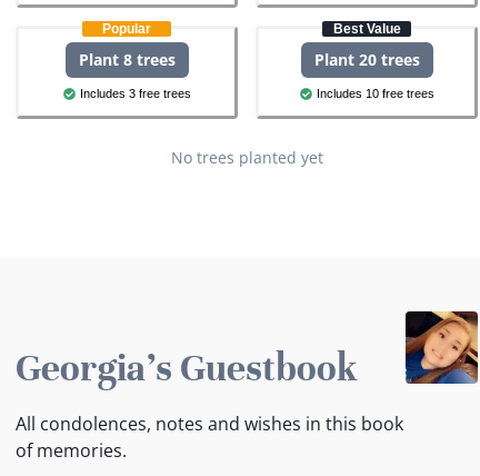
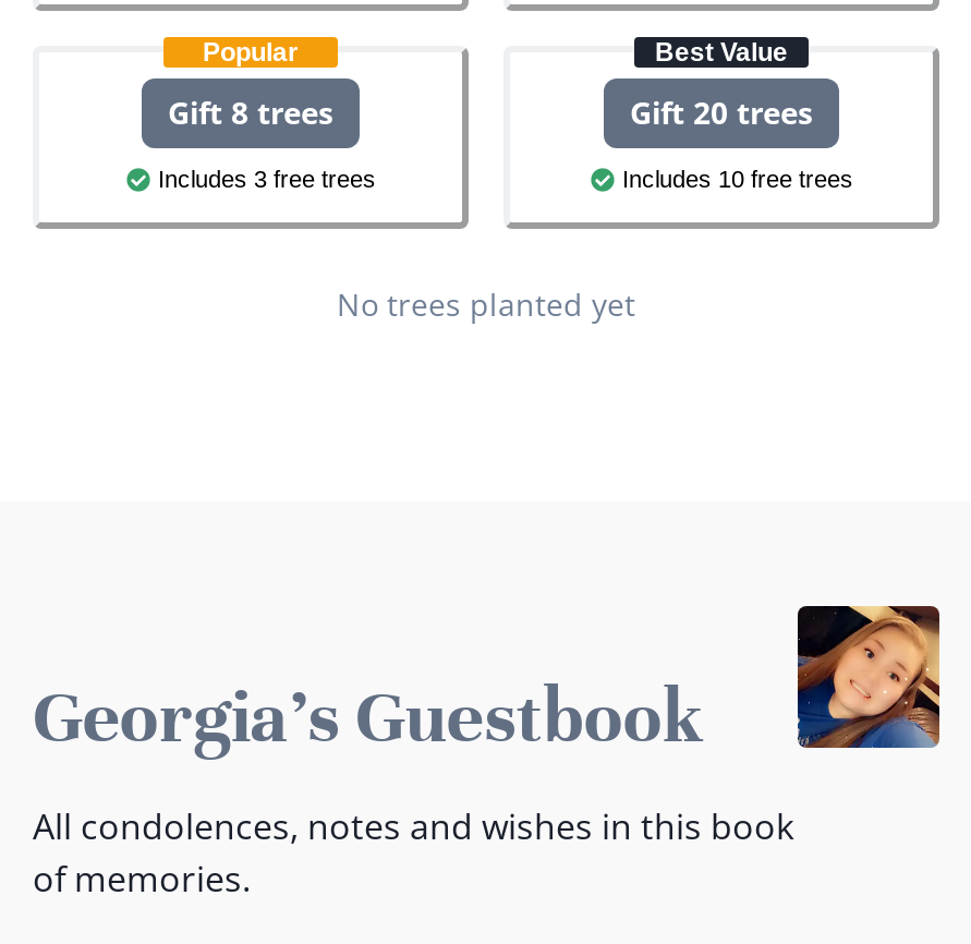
[78,49,175,70] Plant 8 trees -> [168,92,333,133] Gift 8 trees
[314,49,419,70] Plant 20 trees -> [630,92,813,133] Gift 20 trees

